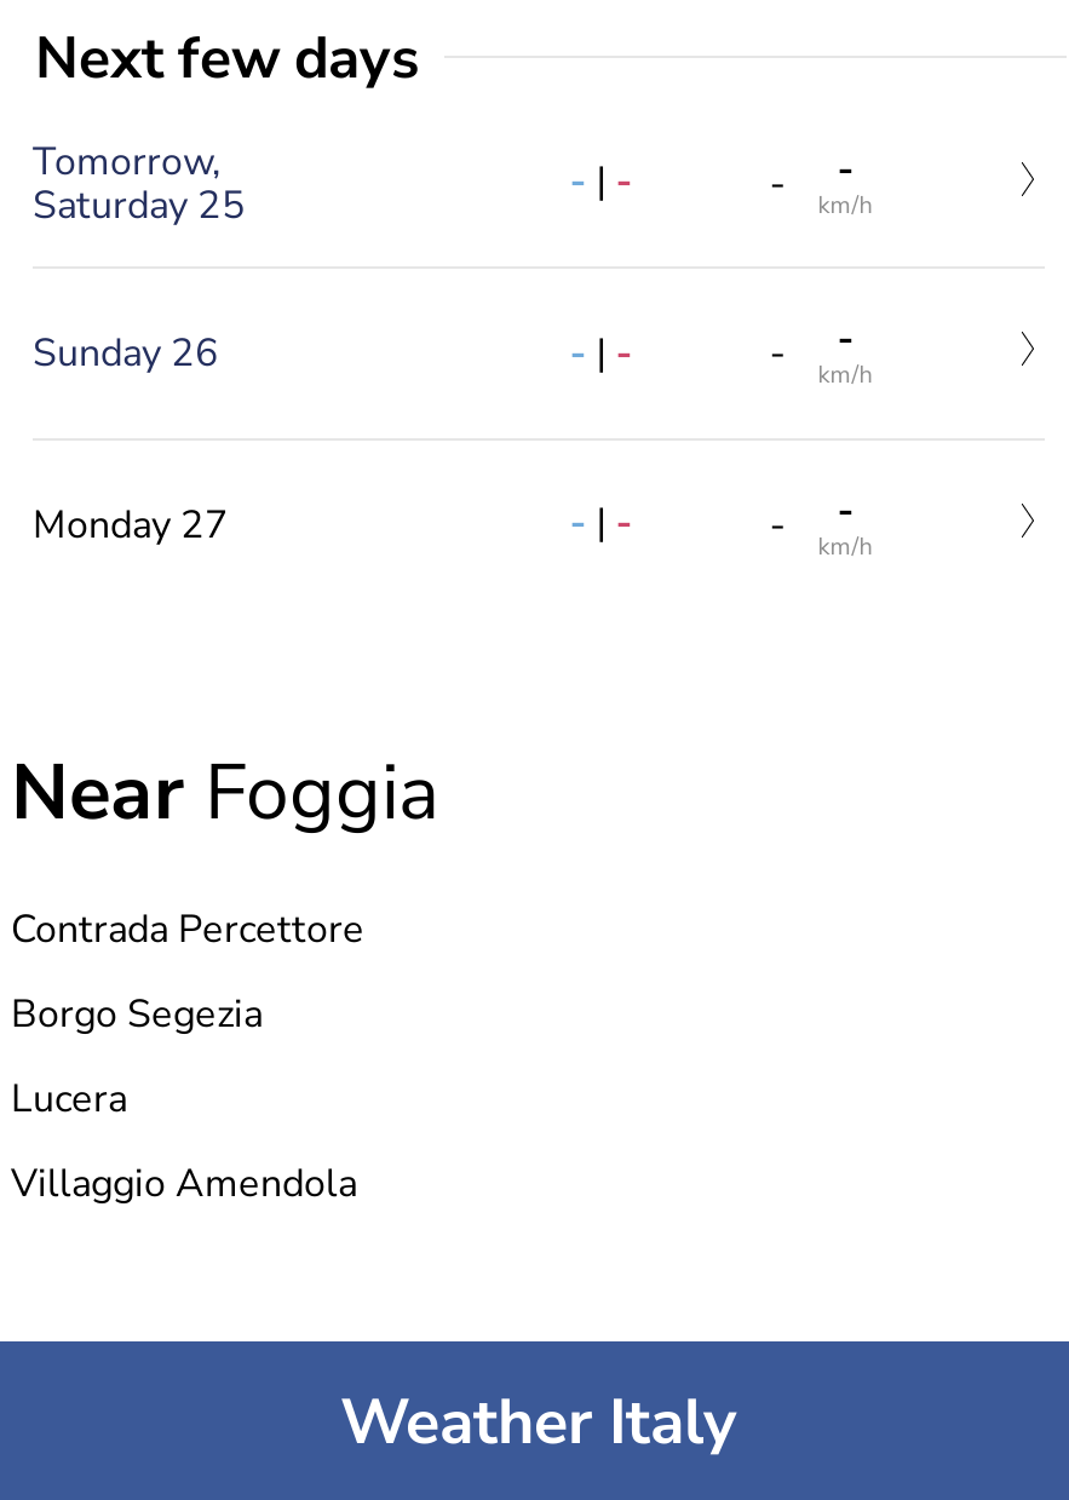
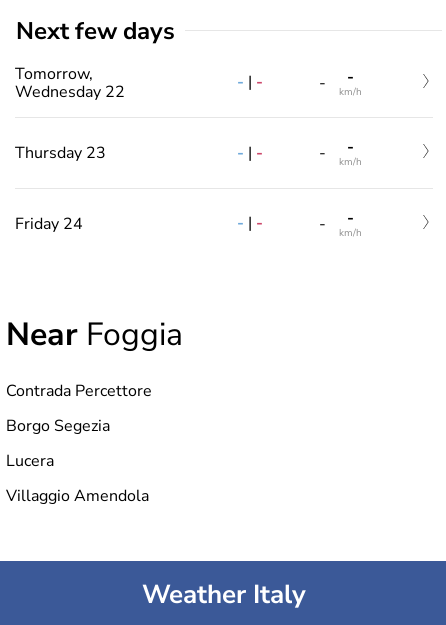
[33,178,246,231] Saturday 25 -> [15,81,125,103] Wednesday 22
[33,327,219,381] Sunday 26 -> [15,142,106,164] Thursday 23
[33,498,229,552] Monday 27 -> [15,213,83,235] Friday 24

